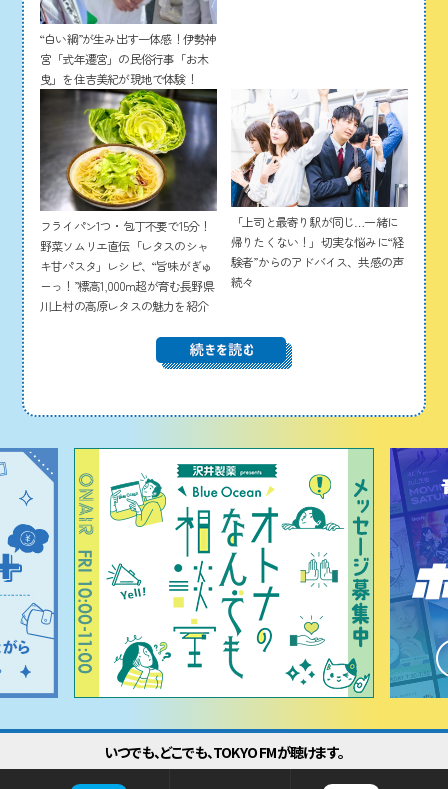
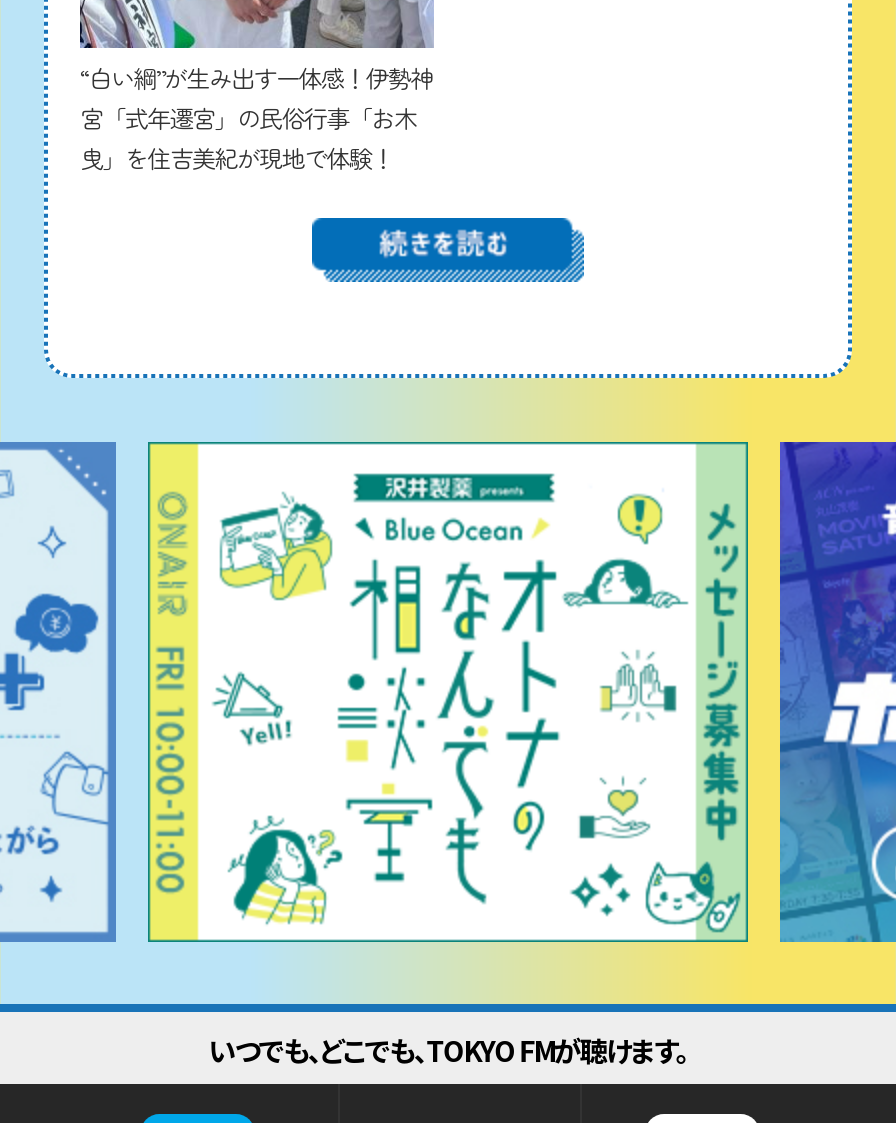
[40,88,218,314] [image] | フライパン1つ・包丁不要で15分！ | 野菜ソムリエ直伝「レタスのシャ | キ甘パスタ」レシピ、“旨味がぎゅ | ーっ！”標高1,000m超が育む長野県 | 川上村の高原レタスの魅力を紹介 -> none
[230,88,409,290] [image] | 「上司と最寄り駅が同じ…一緒に | 帰りたくない！」切実な悩みに“経 | 験者”からのアドバイス、共感の声 | 続々 -> none

